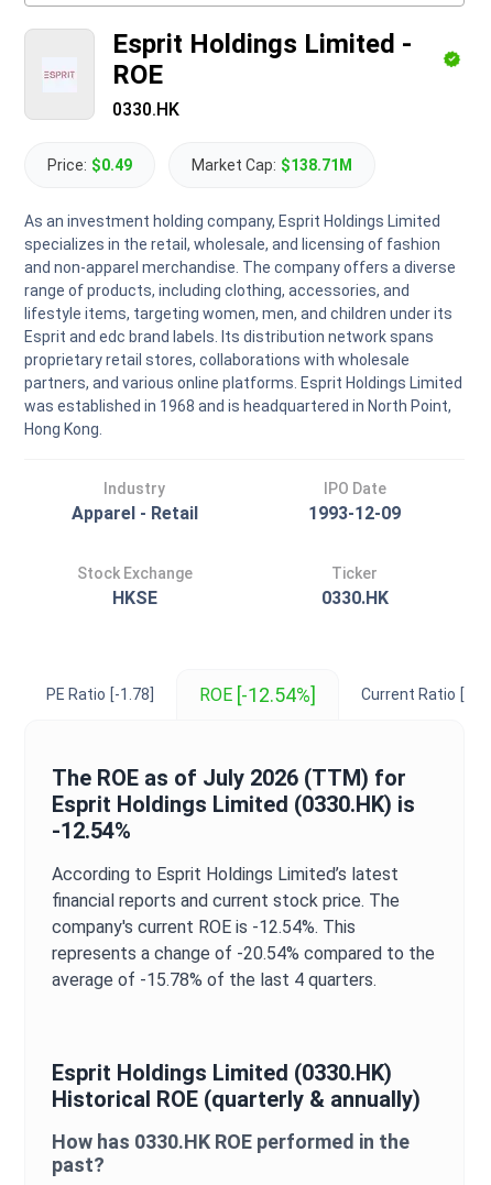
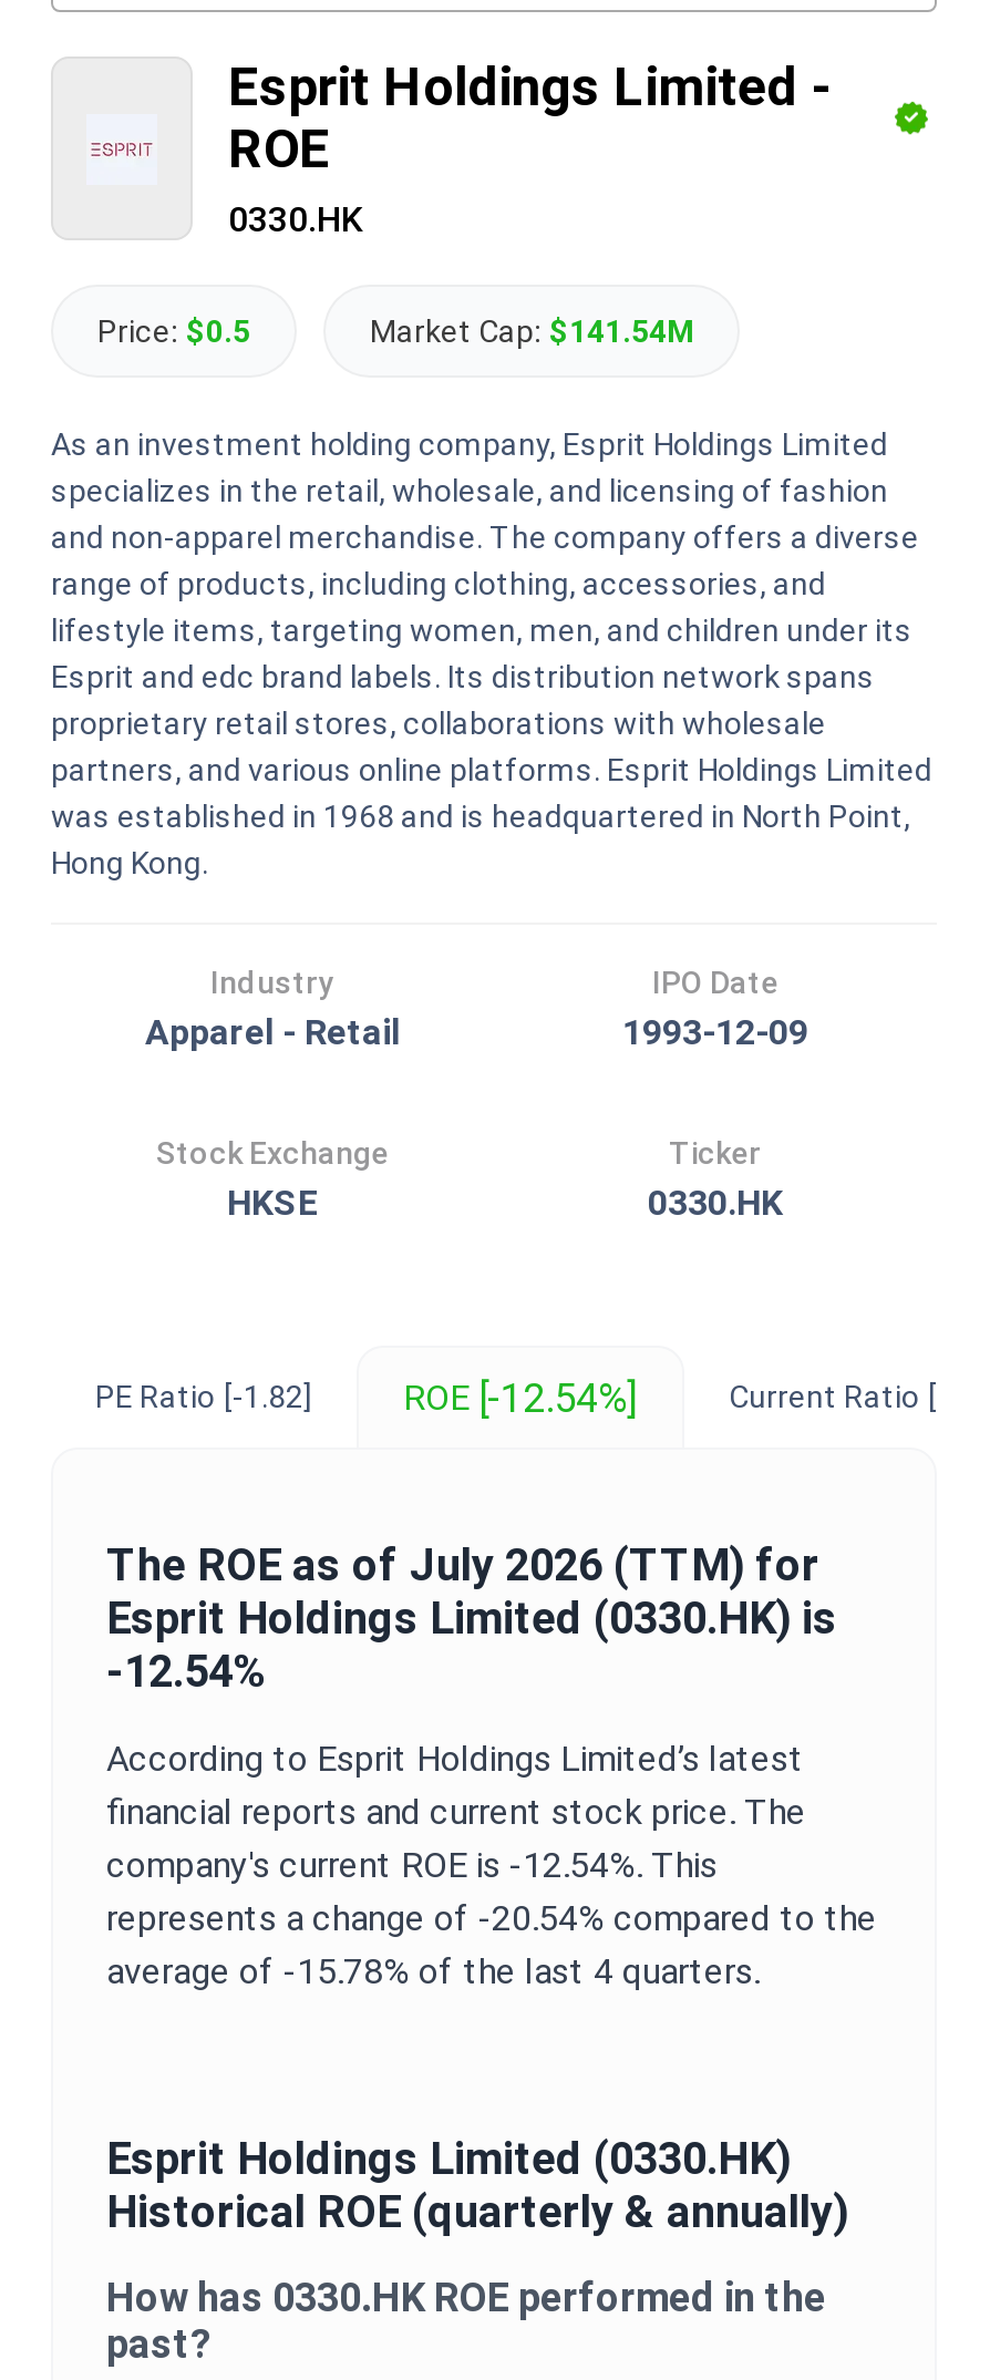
[47,156,132,174] Price: $0.49 -> [97,313,250,349] Price: $0.5
[192,156,352,174] Market Cap: $138.71M -> [370,313,693,349] Market Cap: $141.54M
[46,685,154,703] PE Ratio [-1.78] -> [95,1379,312,1414] PE Ratio [-1.82]

